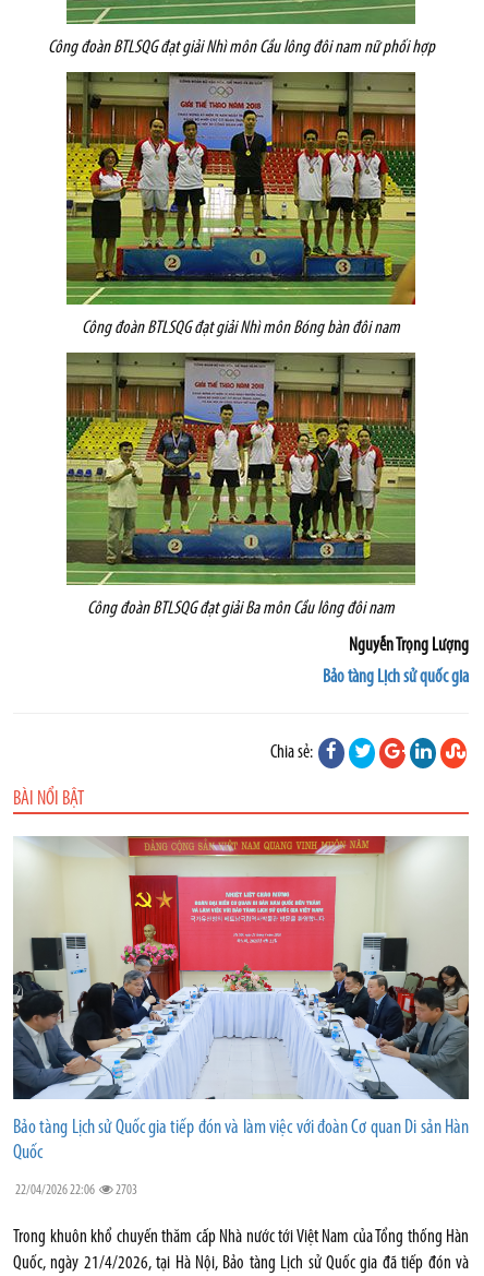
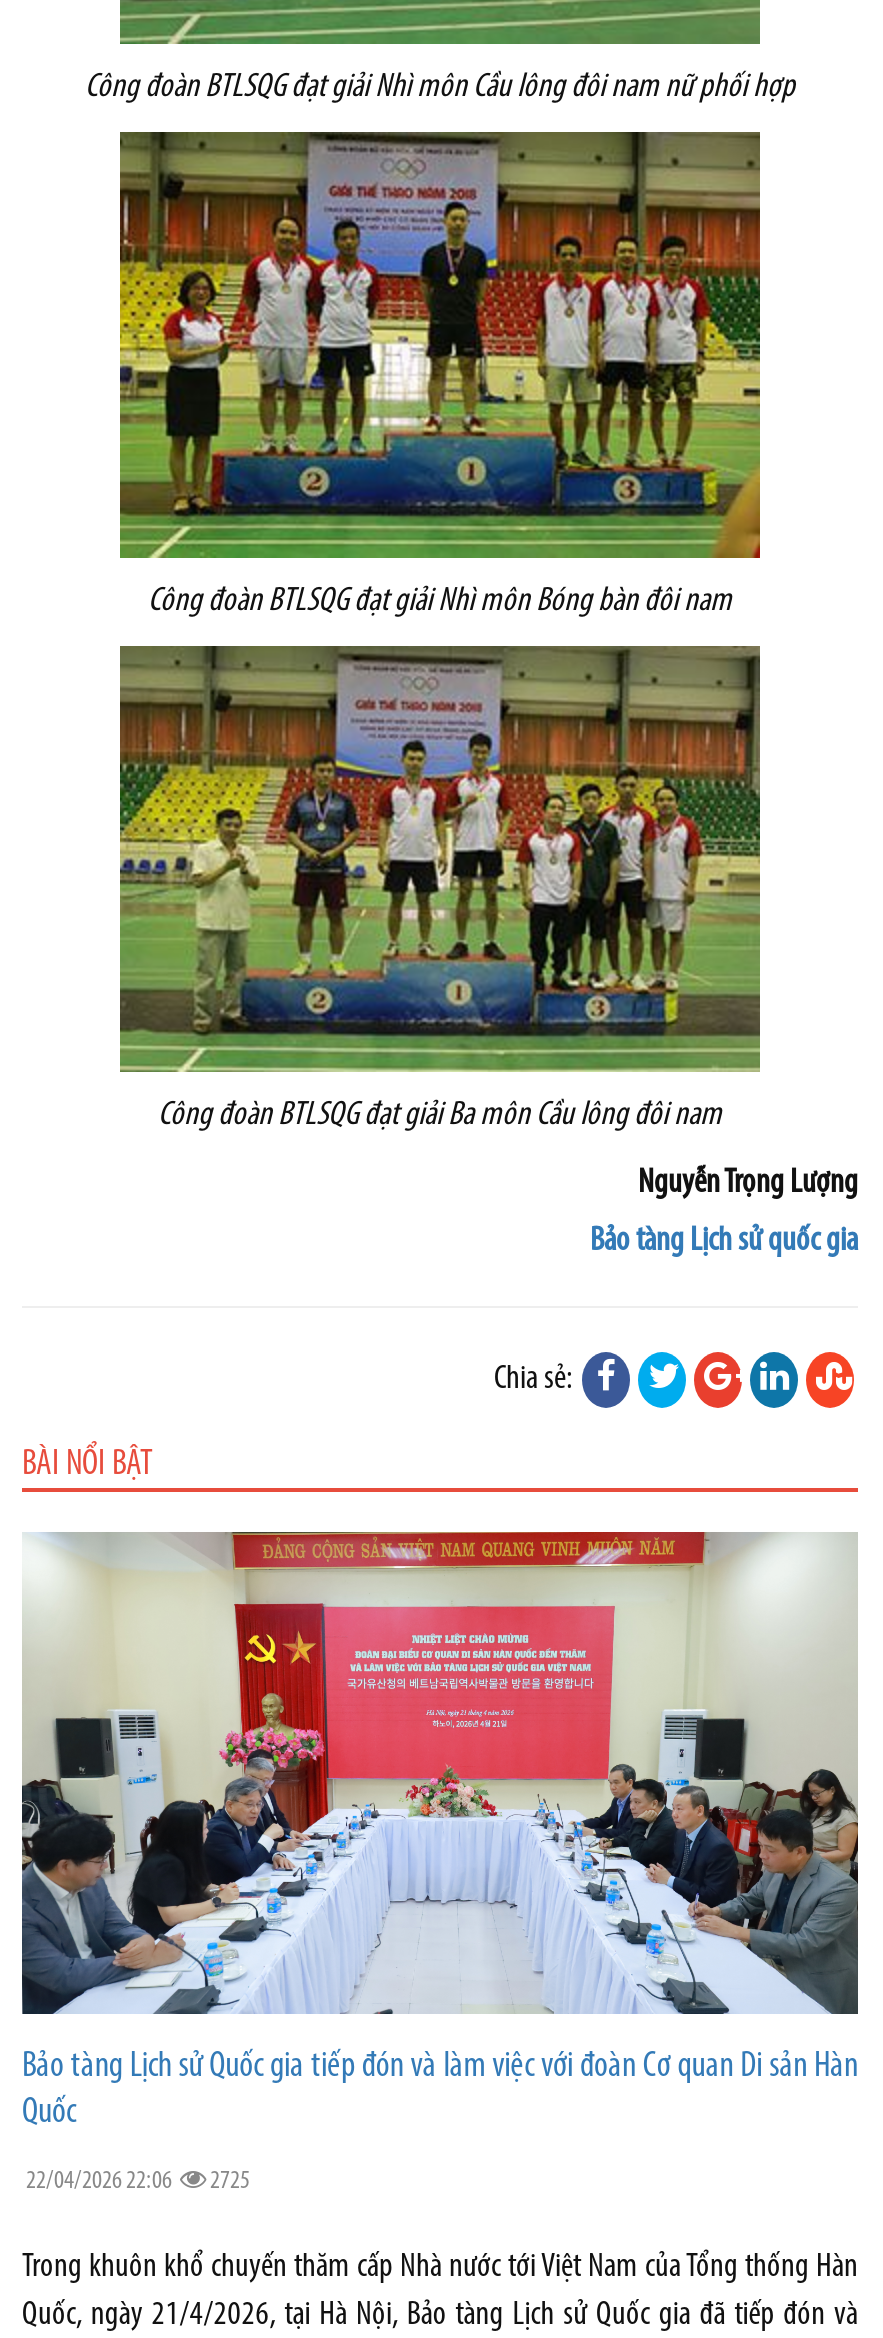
[15,1183,137,1197] 22/04/2026 22:06 2703 -> [26,2168,250,2194] 22/04/2026 22:06 2725

